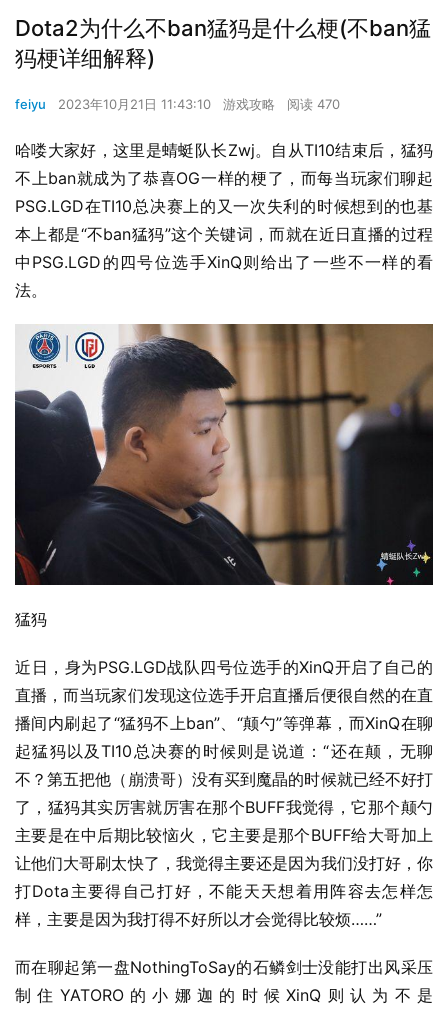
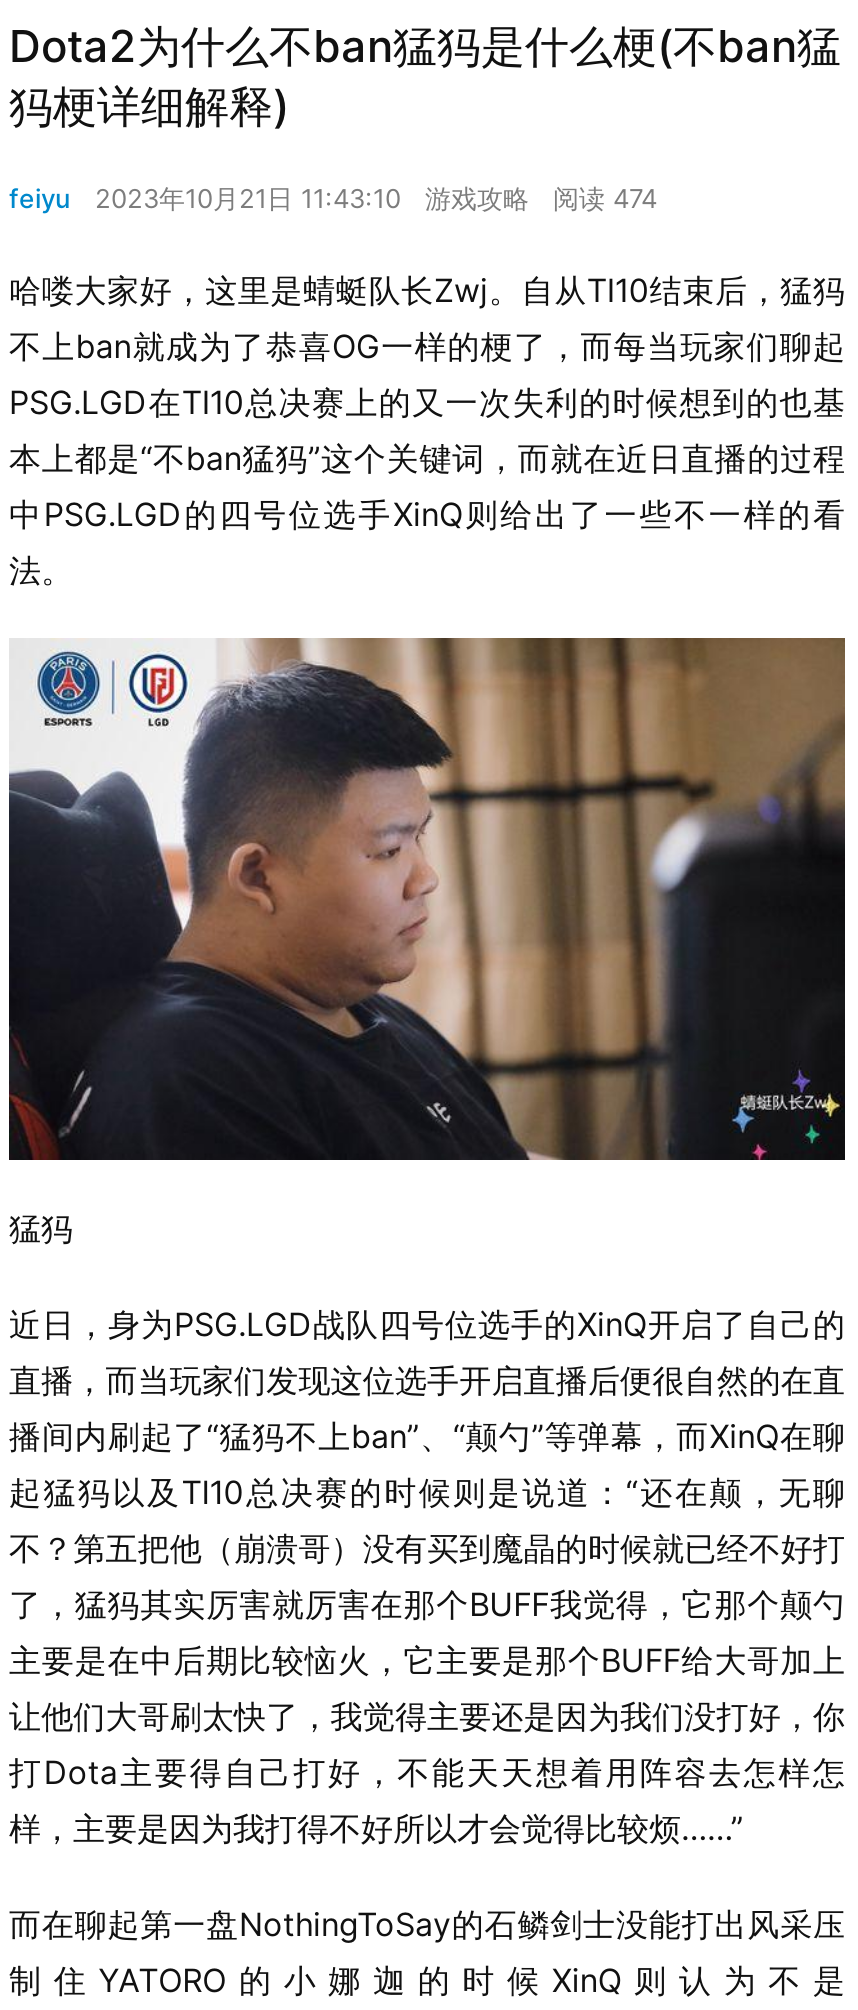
[15,96,340,112] feiyu 2023年10月21日 11:43:10 游戏攻略 阅读 470 -> [9,182,657,214] feiyu 2023年10月21日 11:43:10 游戏攻略 阅读 474

